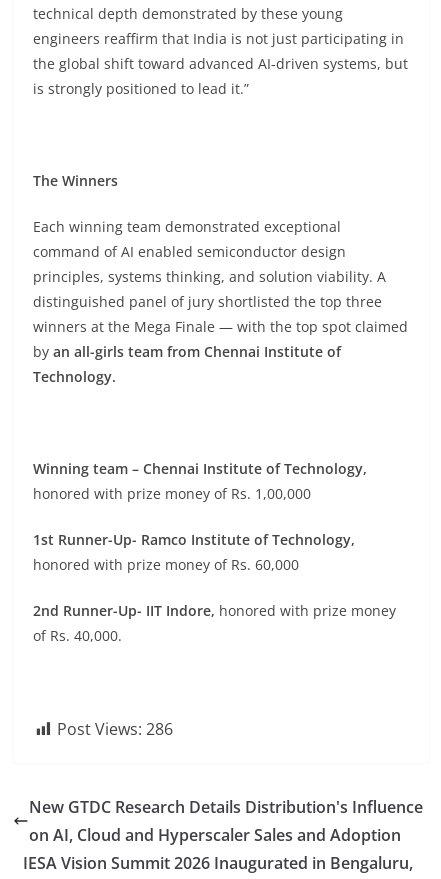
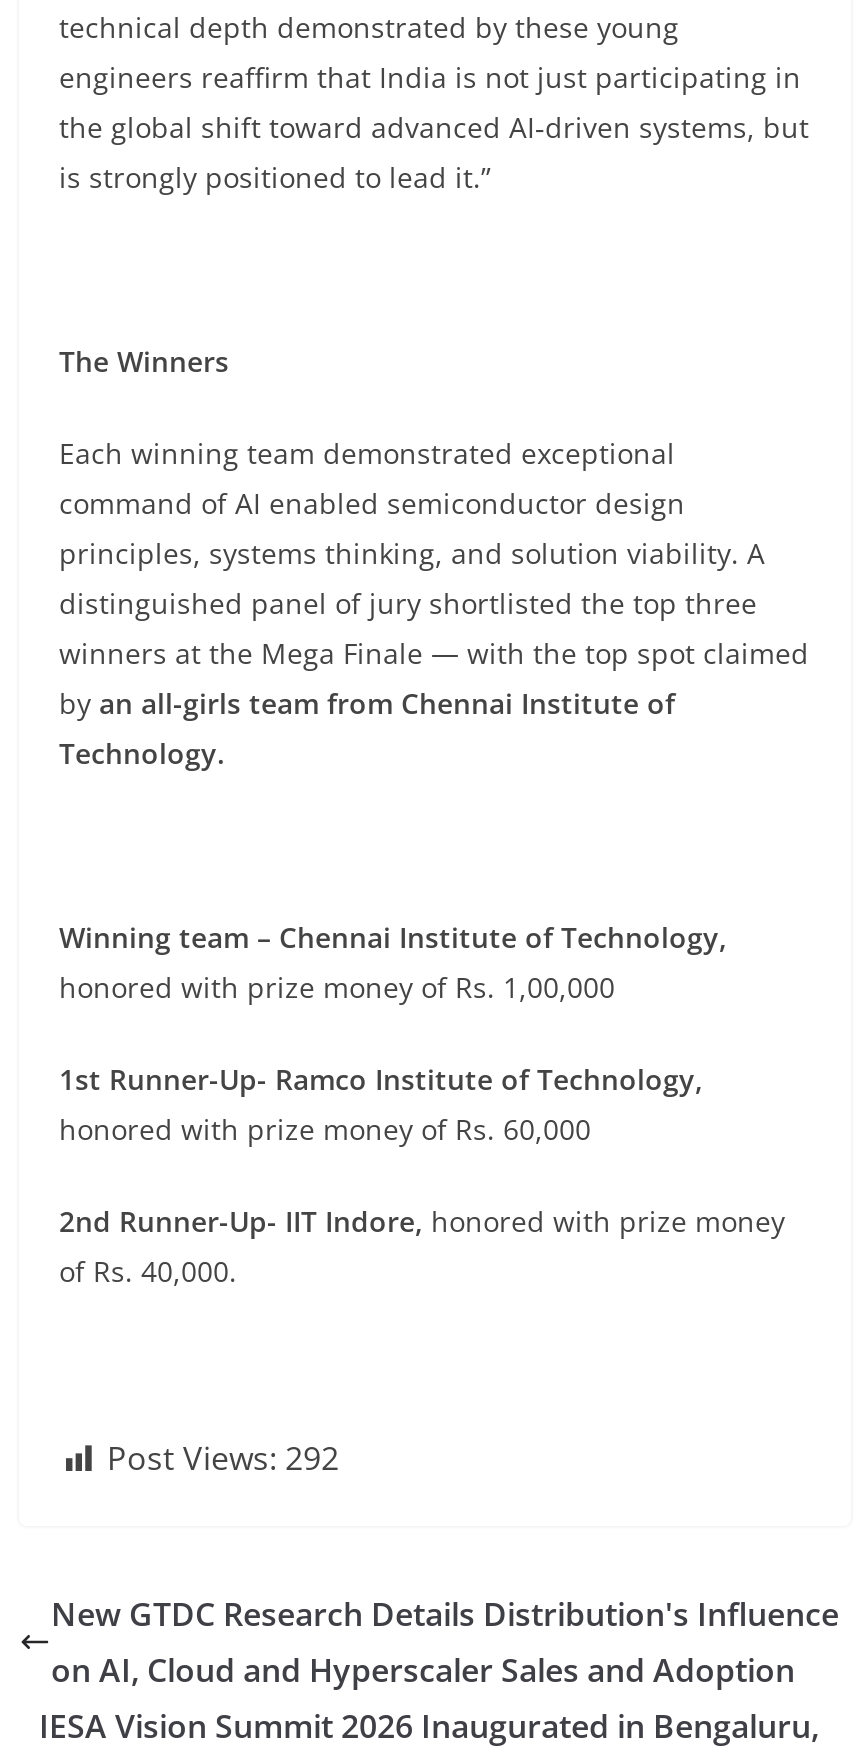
[57,718,173,740] Post Views: 286 -> [107,1436,339,1480] Post Views: 292

